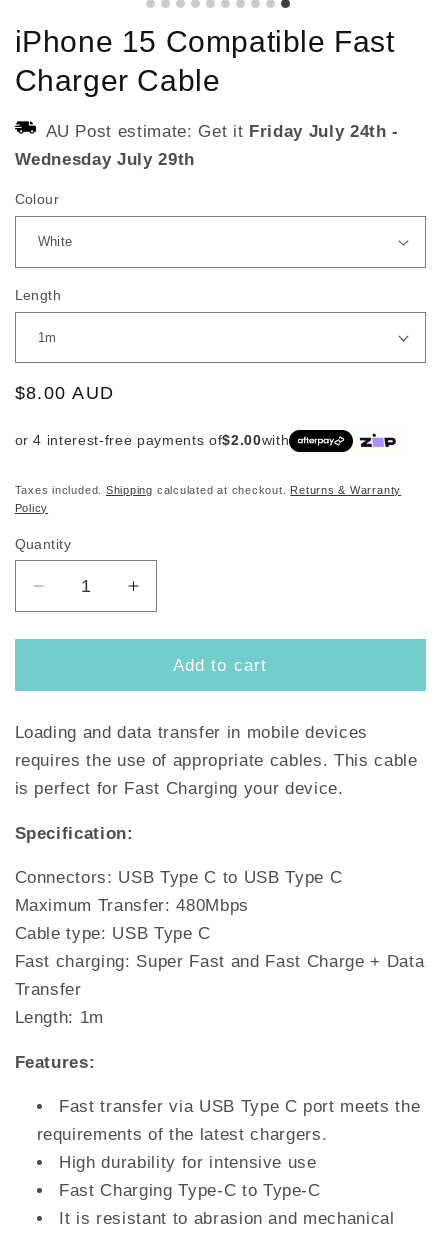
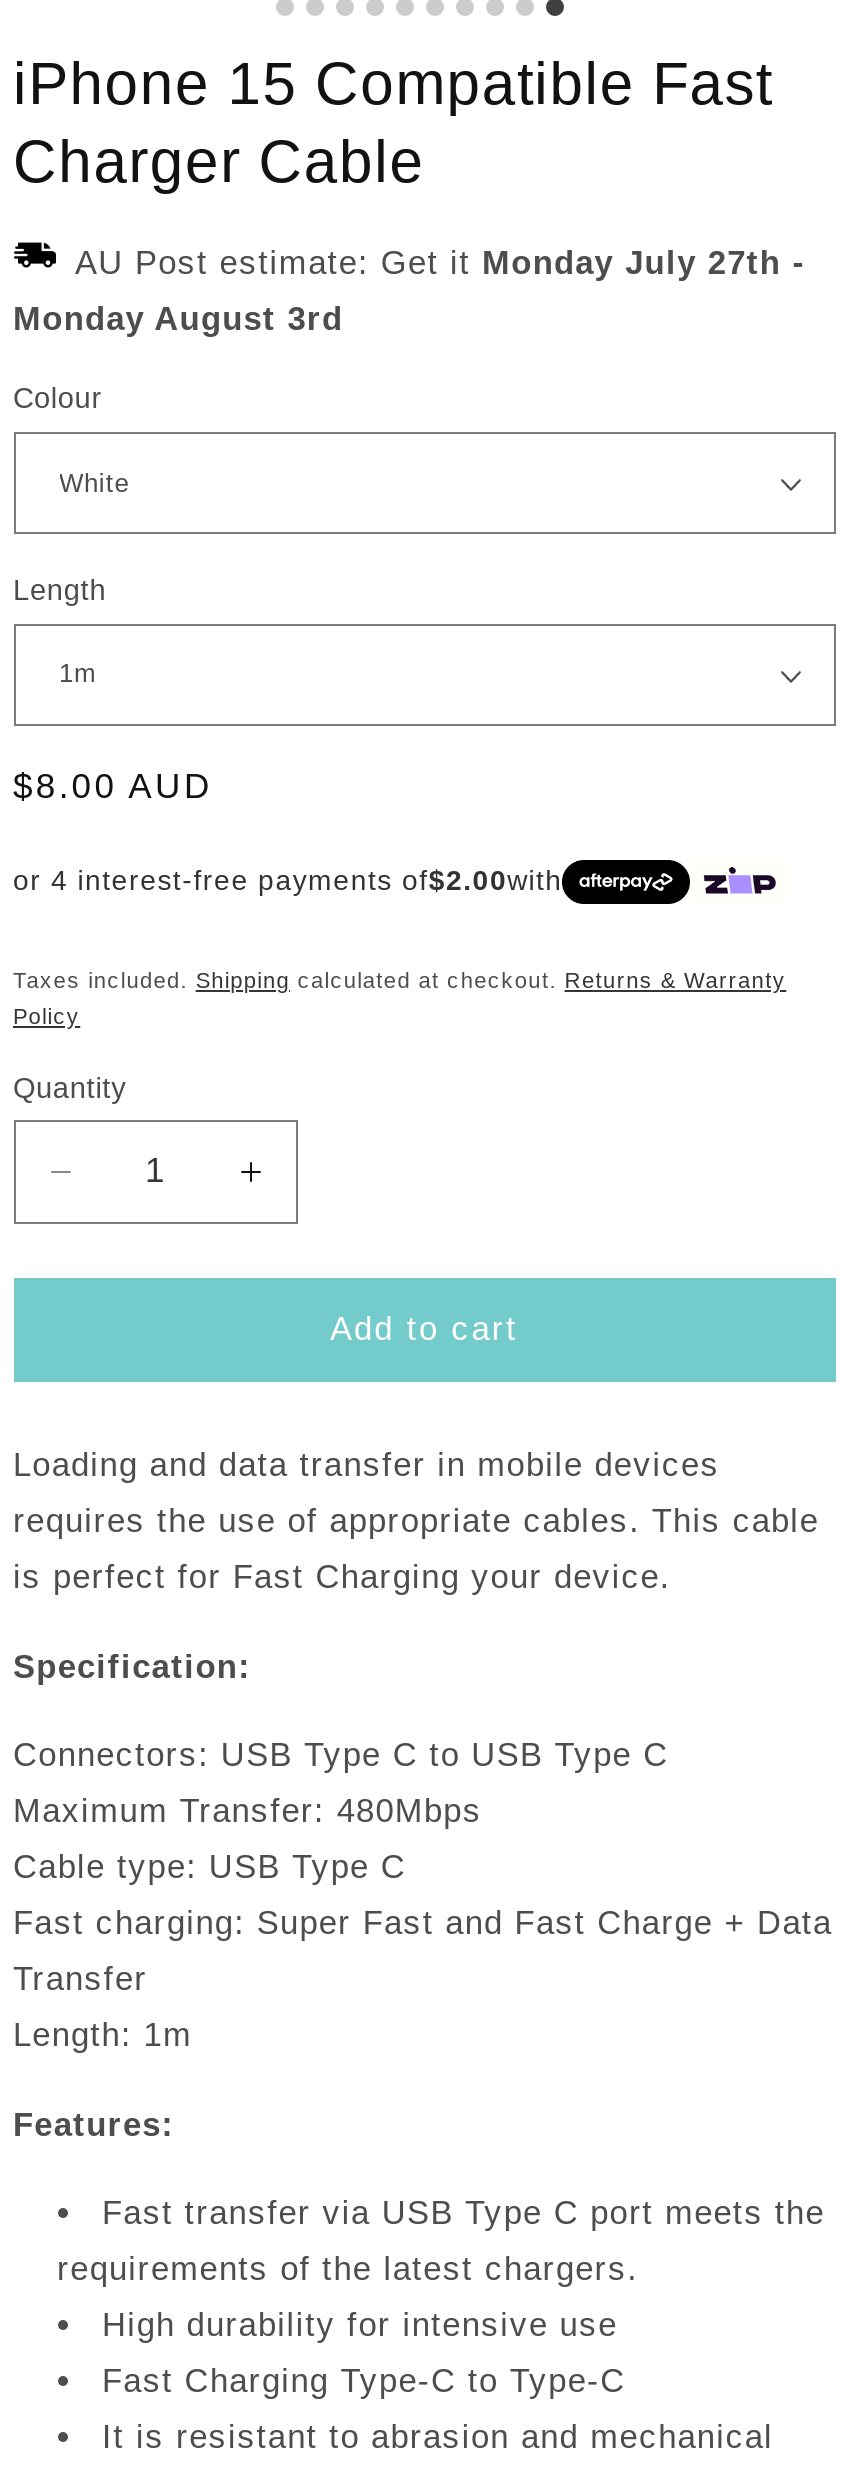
[45,122,399,140] AU Post estimate: Get it Friday July 24th - -> [75,244,806,280] AU Post estimate: Get it Monday July 27th -
[14,150,195,168] Wednesday July 29th -> [13,300,343,336] Monday August 3rd

